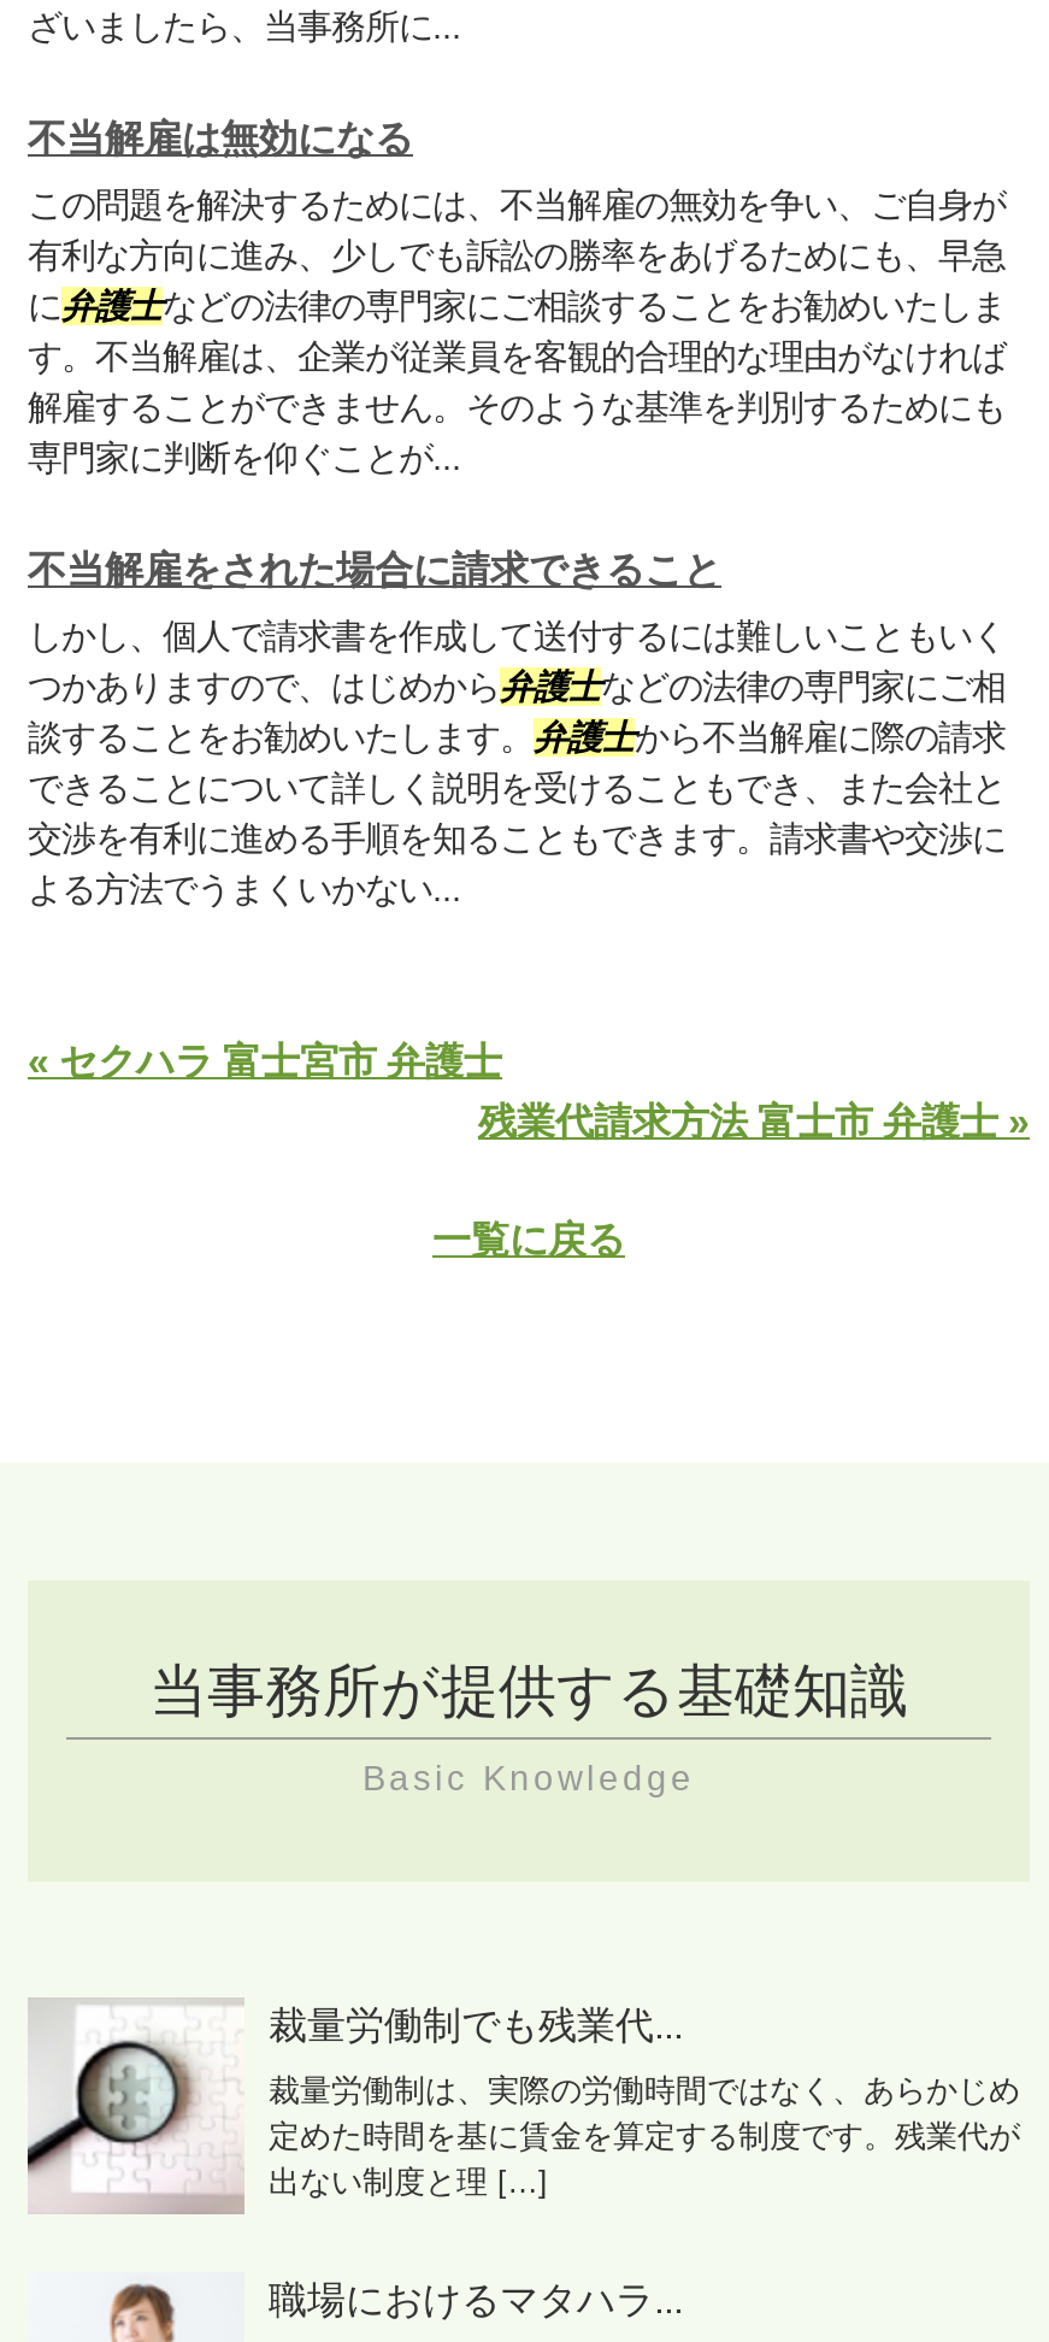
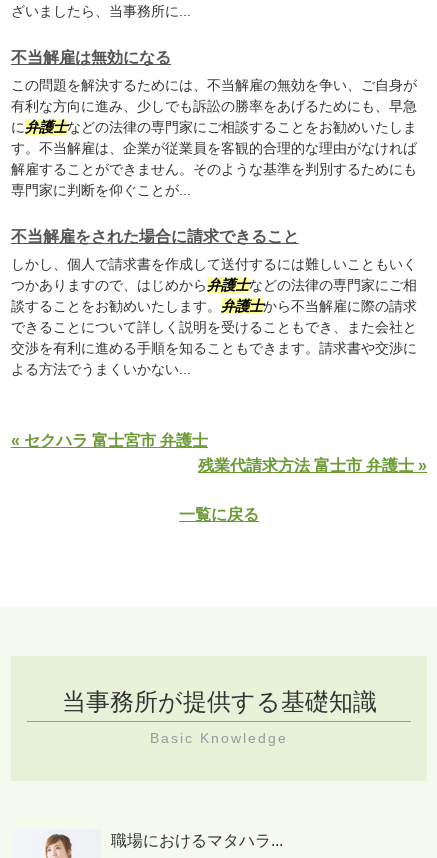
[25,1997,1020,2217] [image] | 裁量労働制でも残業代... | 裁量労働制は、実際の労働時間ではなく、あらかじめ | 定めた時間を基に賃金を算定する制度です。残業代が | 出ない制度と理 […] -> none

